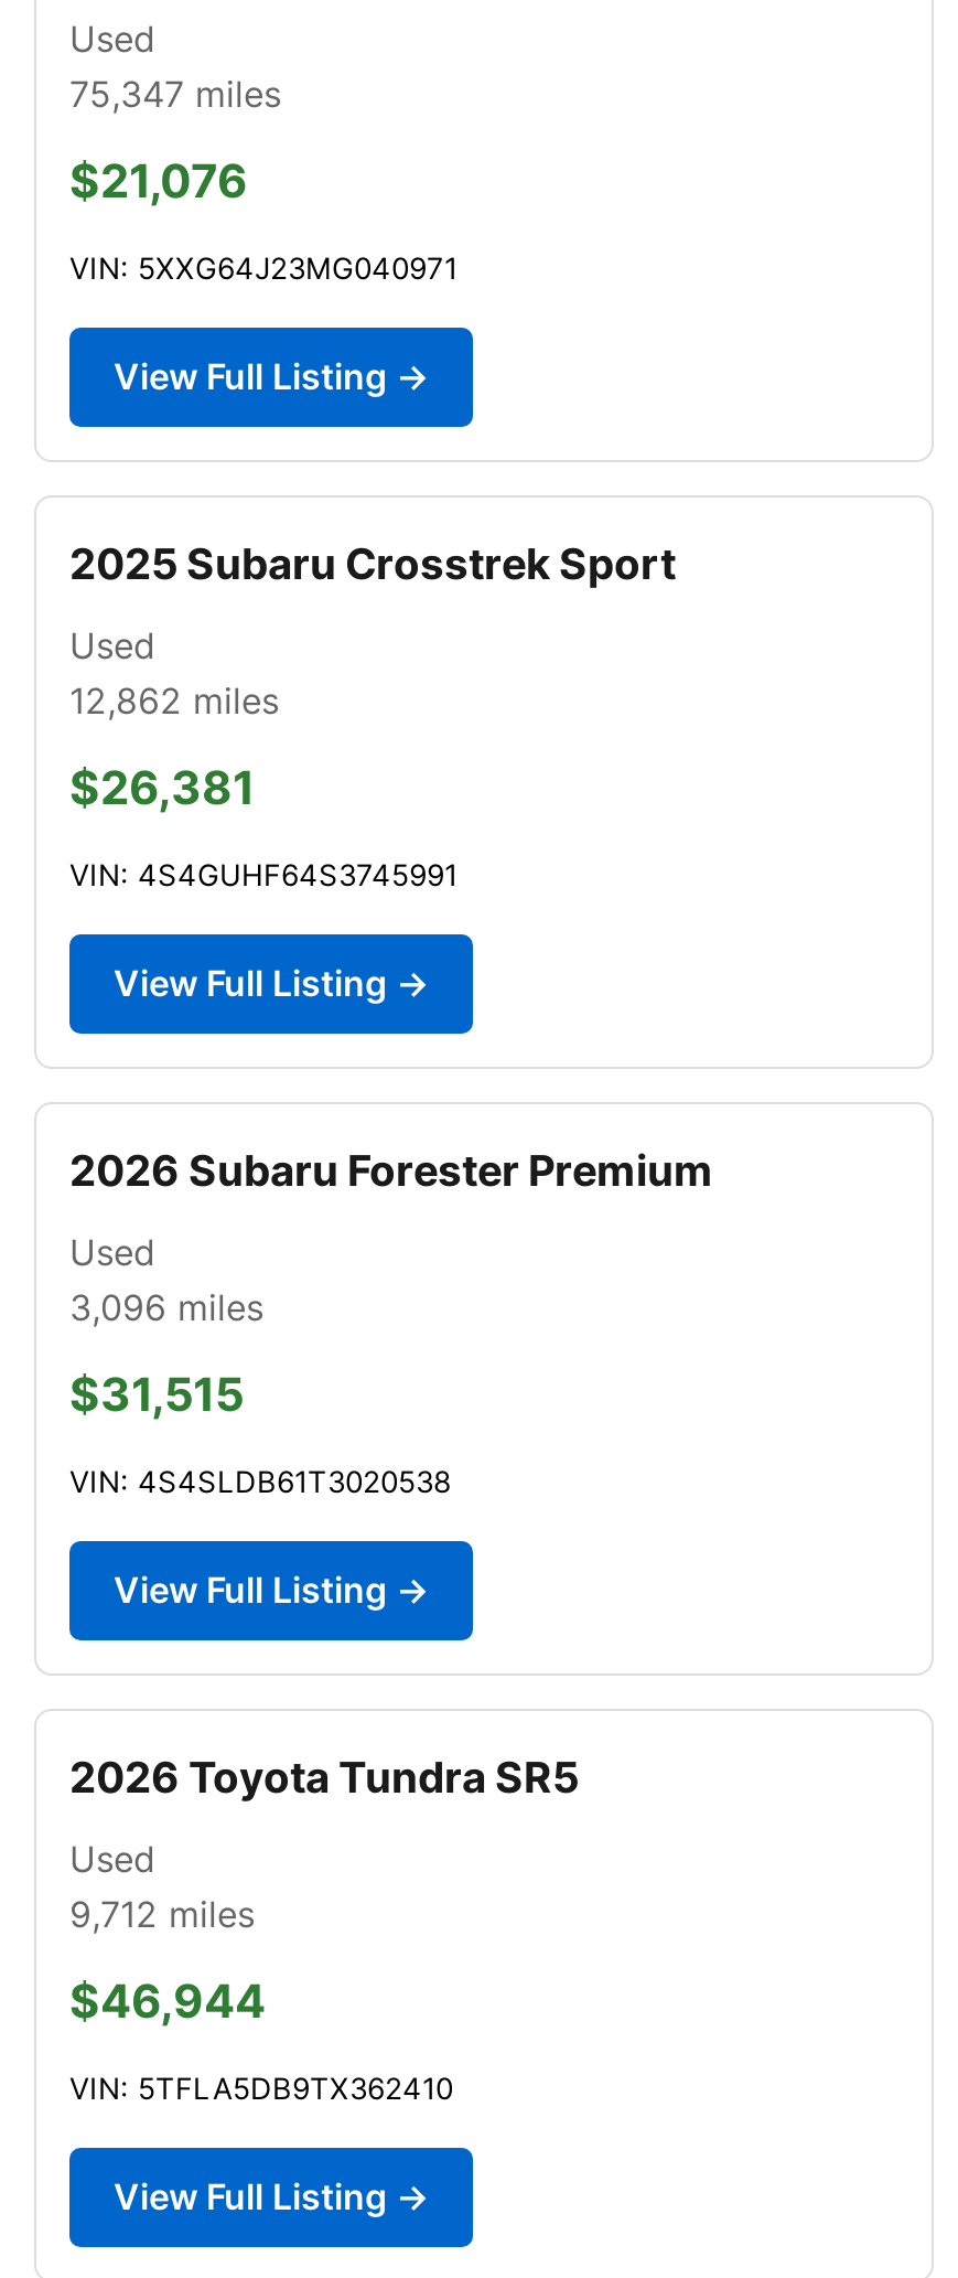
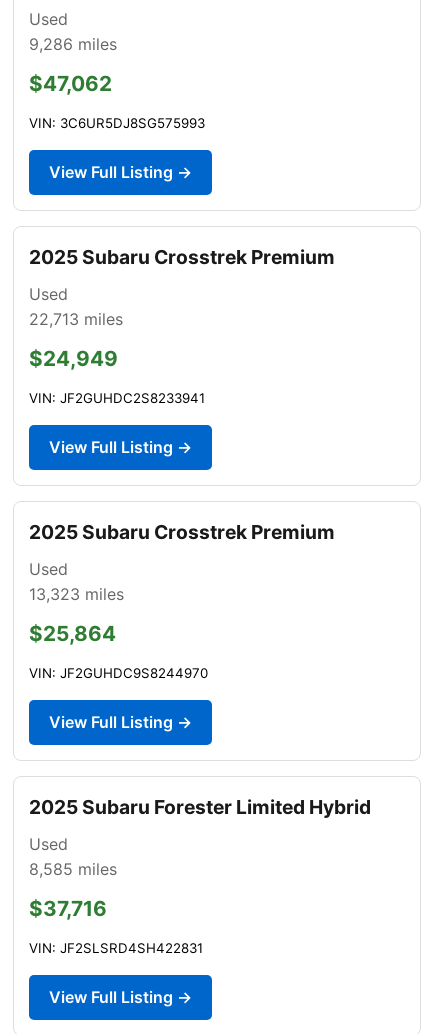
[69,71,281,116] 75,347 miles -> [29,34,117,54] 9,286 miles
[69,153,248,208] $21,076 -> [29,71,112,96] $47,062
[69,250,458,285] VIN: 5XXG64J23MG040971 -> [29,115,205,131] VIN: 3C6UR5DJ8SG575993
[69,537,676,590] 2025 Subaru Crosstrek Sport -> [29,245,335,269] 2025 Subaru Crosstrek Premium
[69,678,279,722] 12,862 miles -> [29,309,123,329] 22,713 miles
[69,760,255,815] $26,381 -> [29,346,118,371] $24,949
[69,857,458,892] VIN: 4S4GUHF64S3745991 -> [29,390,205,406] VIN: JF2GUHDC2S8233941
[69,1144,713,1197] 2026 Subaru Forester Premium -> [29,520,335,544] 2025 Subaru Crosstrek Premium
[69,1285,263,1329] 3,096 miles -> [29,584,124,604] 13,323 miles
[69,1367,244,1422] $31,515 -> [29,621,116,646] $25,864
[69,1464,451,1499] VIN: 4S4SLDB61T3020538 -> [29,665,208,681] VIN: JF2GUHDC9S8244970
[69,1750,579,1803] 2026 Toyota Tundra SR5 -> [29,795,371,819] 2025 Subaru Forester Limited Hybrid
[69,1892,255,1936] 9,712 miles -> [29,859,117,879] 8,585 miles
[69,1973,266,2028] $46,944 -> [29,896,107,921] $37,716
[69,2070,453,2106] VIN: 5TFLA5DB9TX362410 -> [29,940,203,956] VIN: JF2SLSRD4SH422831

